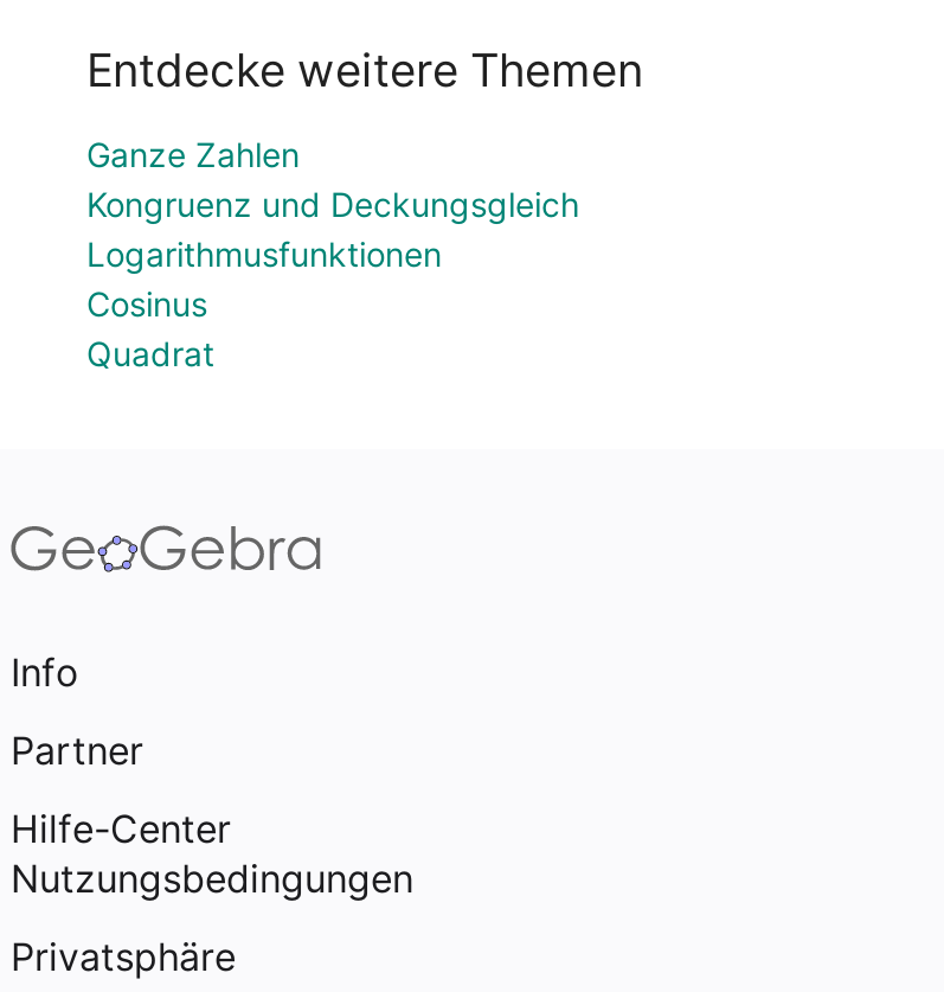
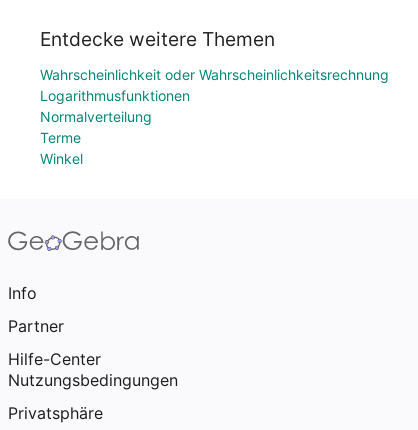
[86,134,579,224] Ganze Zahlen | Kongruenz und Deckungsgleich -> [40,66,389,83] Wahrscheinlichkeit oder Wahrscheinlichkeitsrechnung
moved [86,233,442,274] -> [40,87,190,104]: Logarithmusfunktionen
[86,283,214,373] Cosinus | Quadrat -> [40,108,152,167] Normalverteilung | Terme | Winkel

